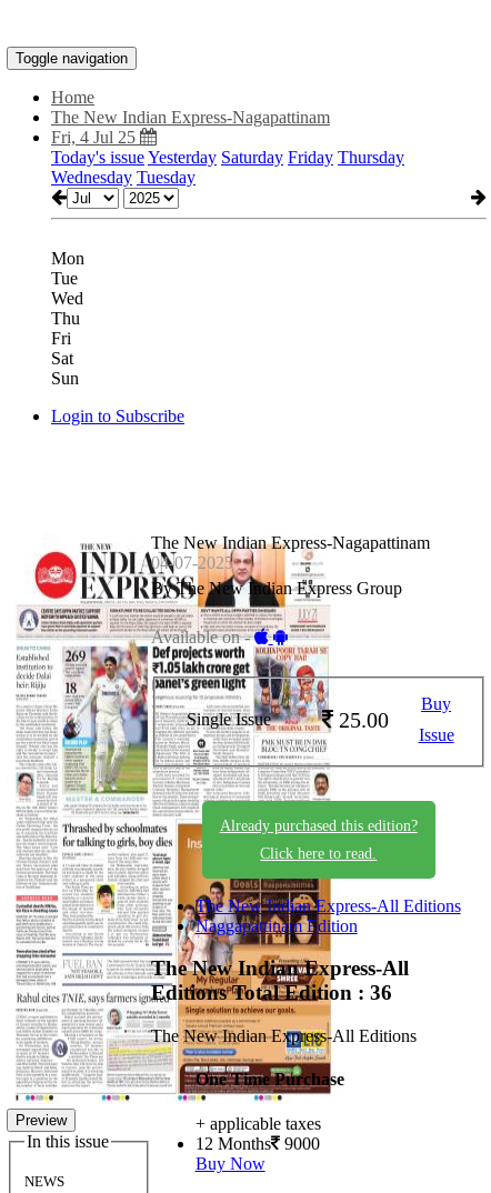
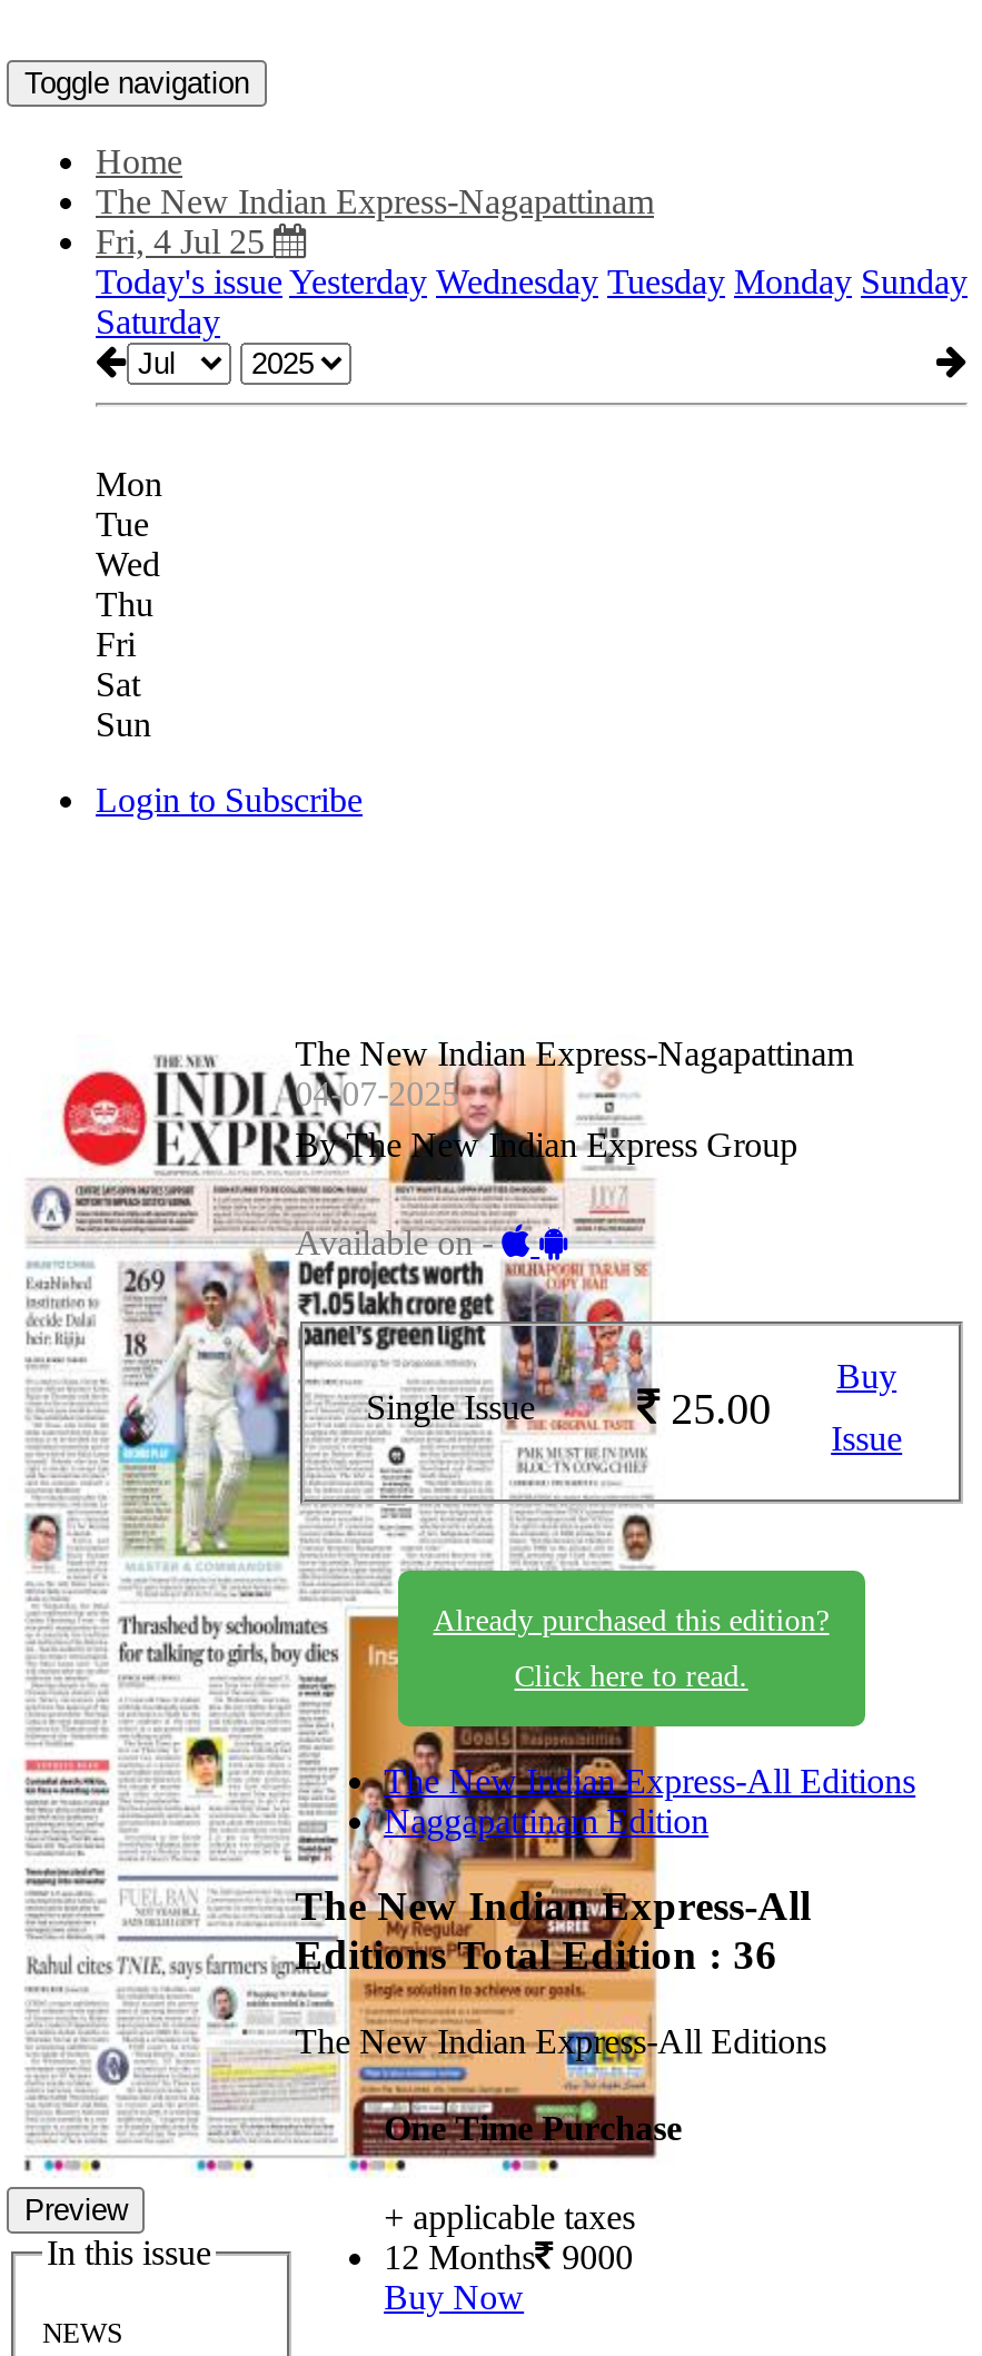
[51,148,404,187] Today's issue Yesterday Saturday Friday Thursday | Wednesday Tuesday -> [96,263,968,340] Today's issue Yesterday Wednesday Tuesday Monday Sunday | Saturday

